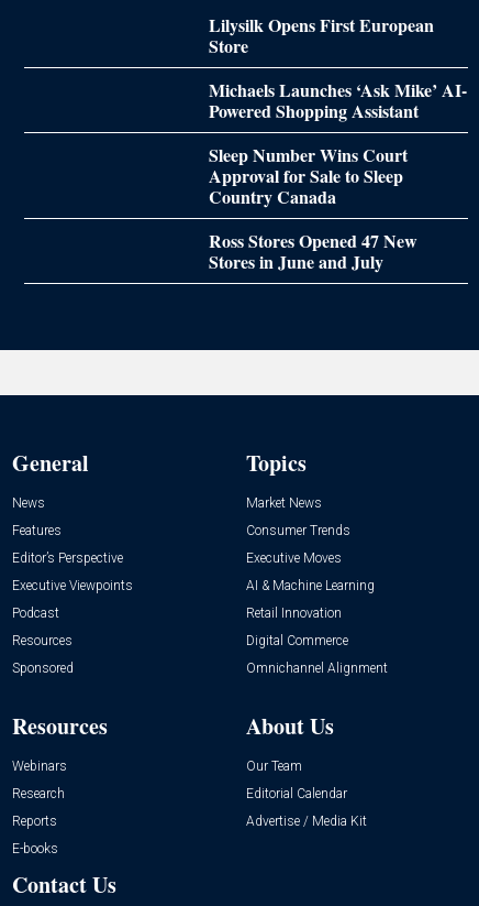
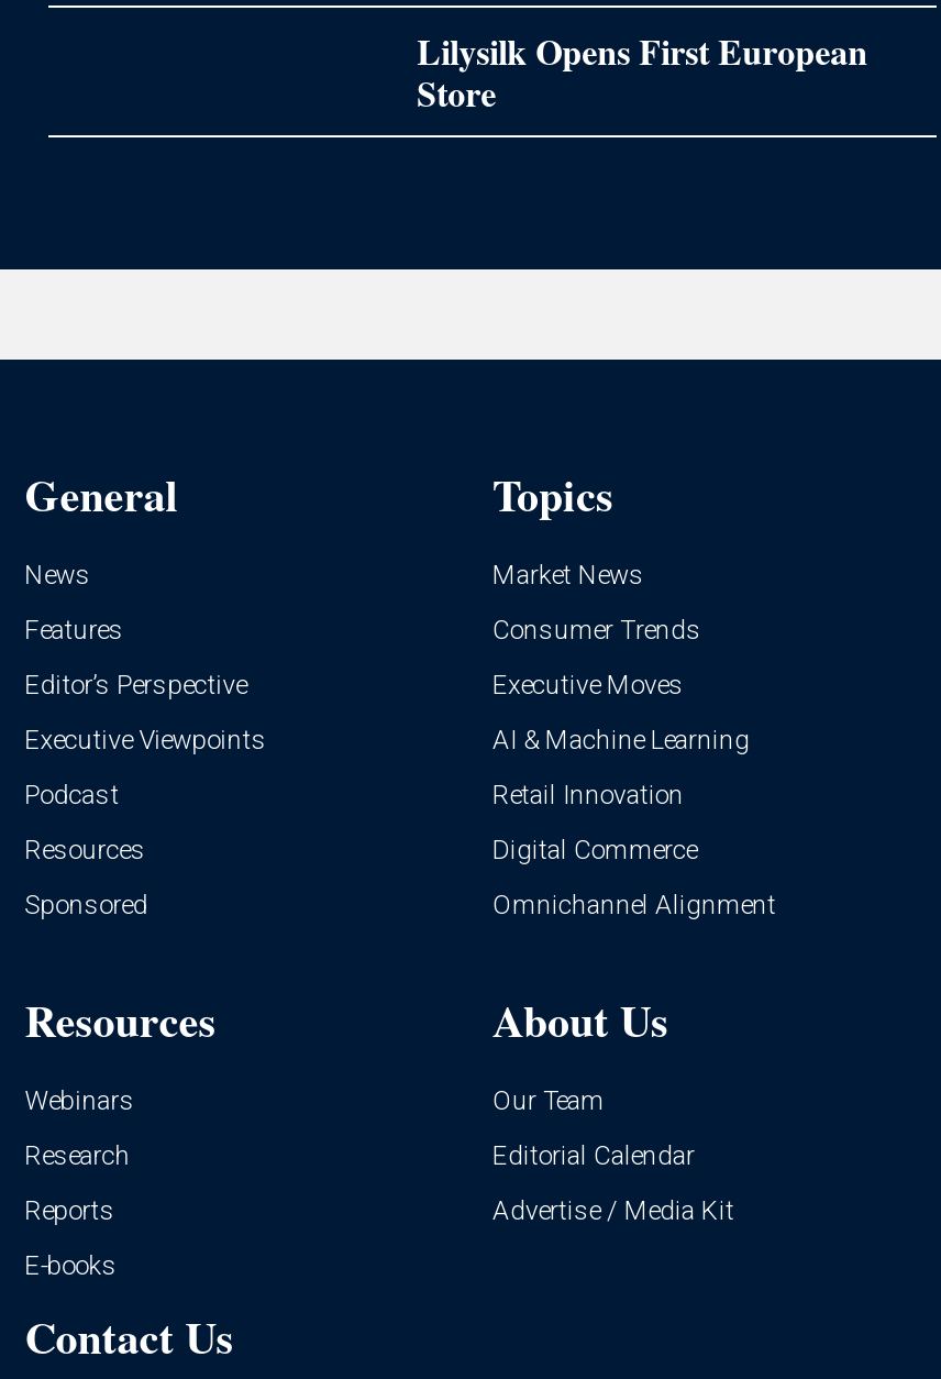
[208,77,467,274] Michaels Launches ‘Ask Mike’ AI- | Powered Shopping Assistant | Sleep Number Wins Court | Approval for Sale to Sleep | Country Canada | Ross Stores Opened 47 New | Stores in June and July -> none

